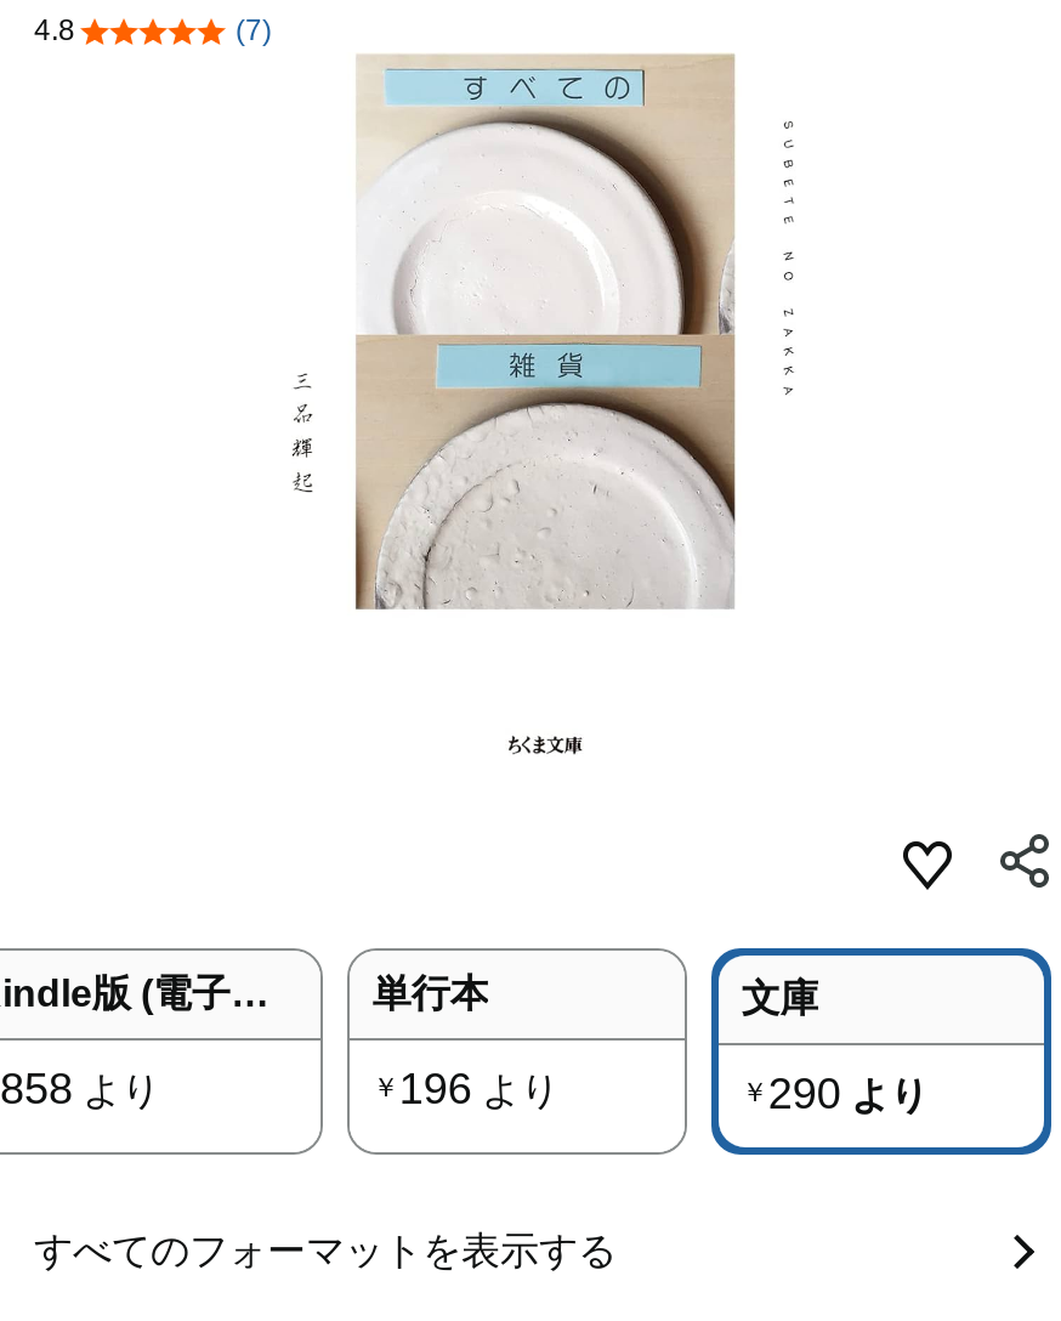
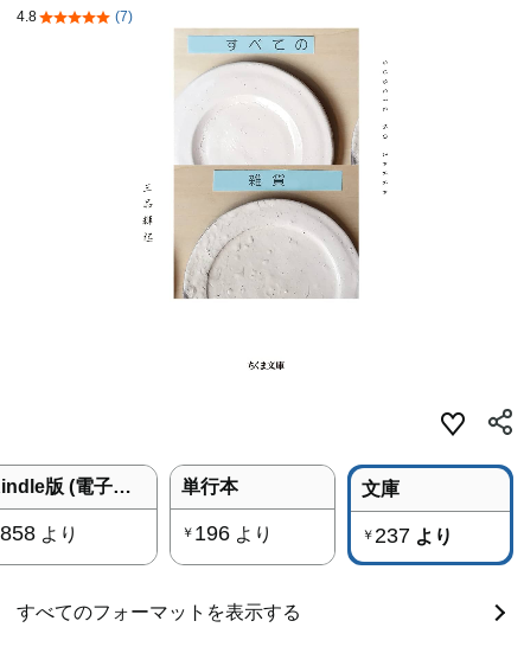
[741,1070,928,1118] ￥290より -> [362,524,453,548] ￥237より

